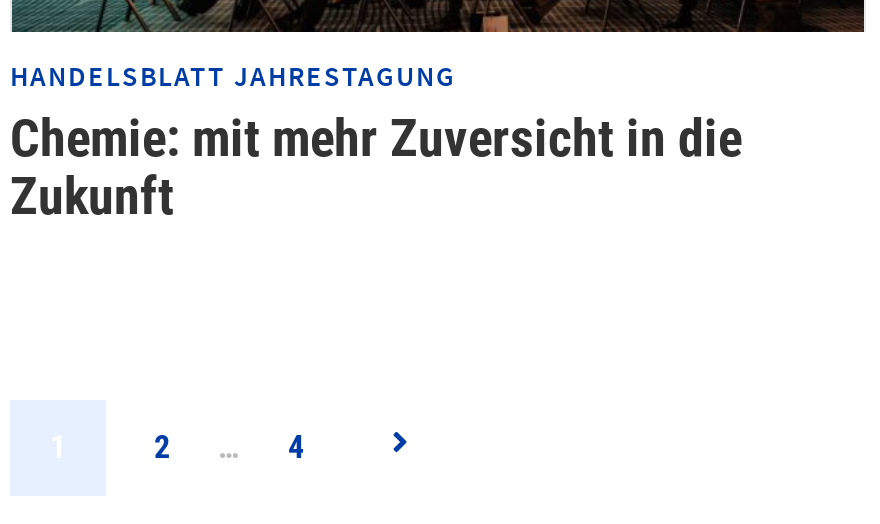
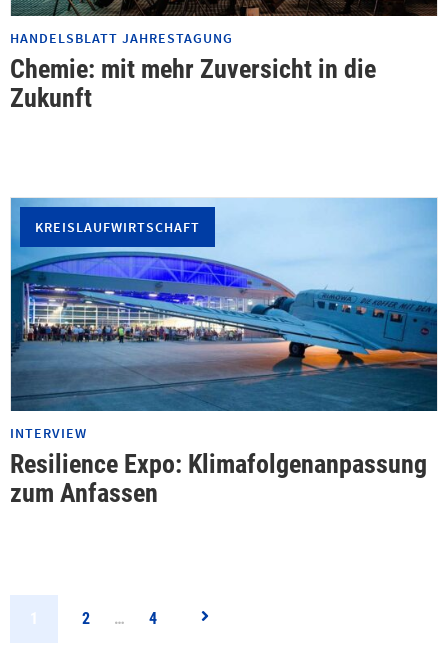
none -> [10,197,438,412] [image] | KREISLAUFWIRTSCHAFT
none -> [10,424,427,508] INTERVIEW | Resilience Expo: Klimafolgenanpassung | zum Anfassen

